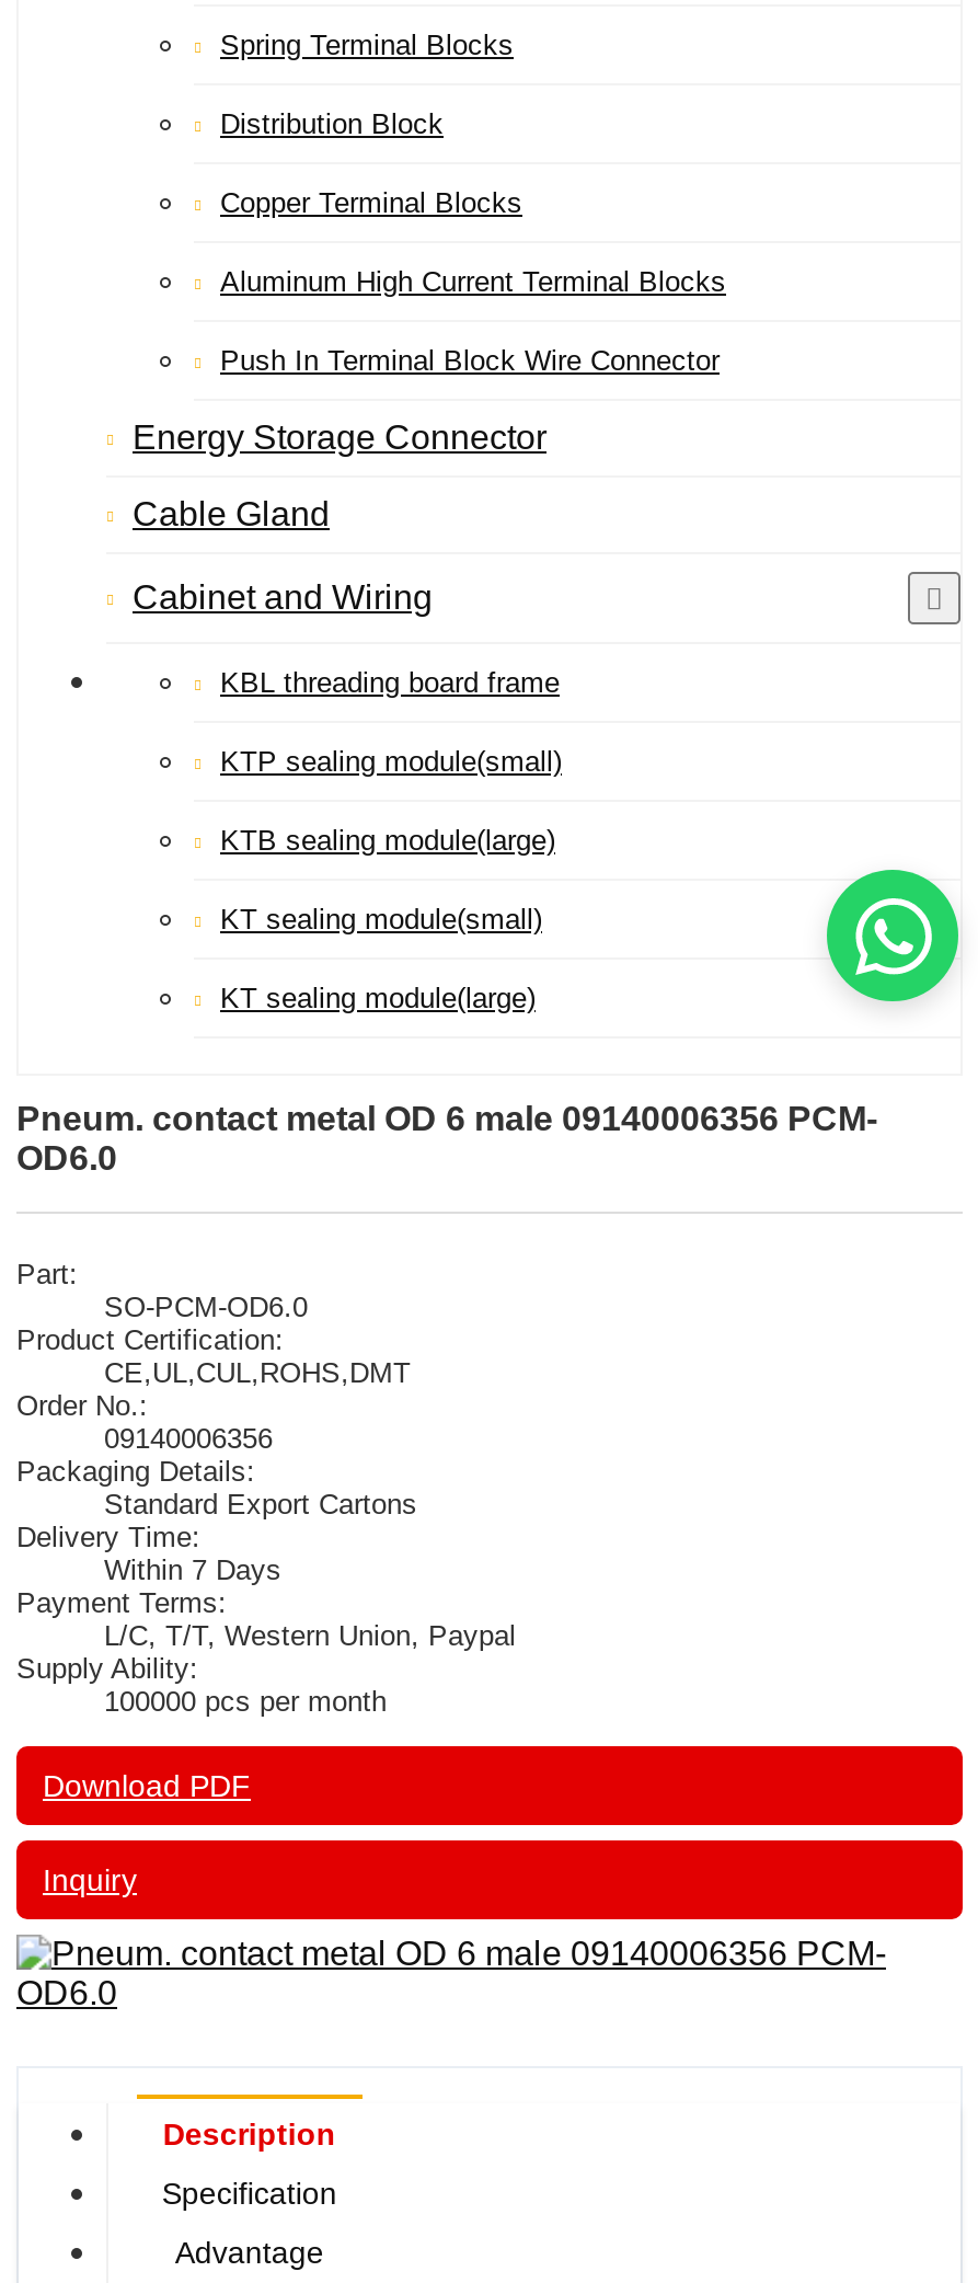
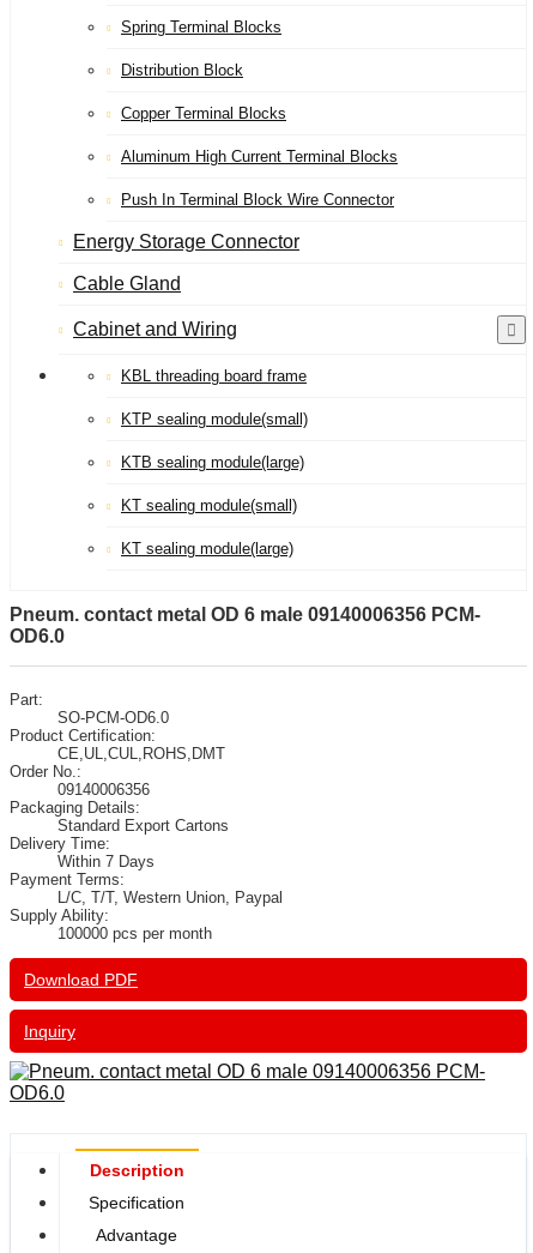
[825,868,960,1006] [image] -> none

